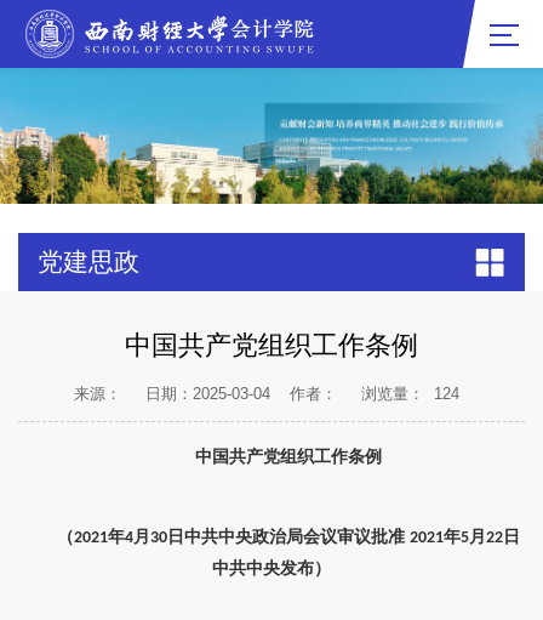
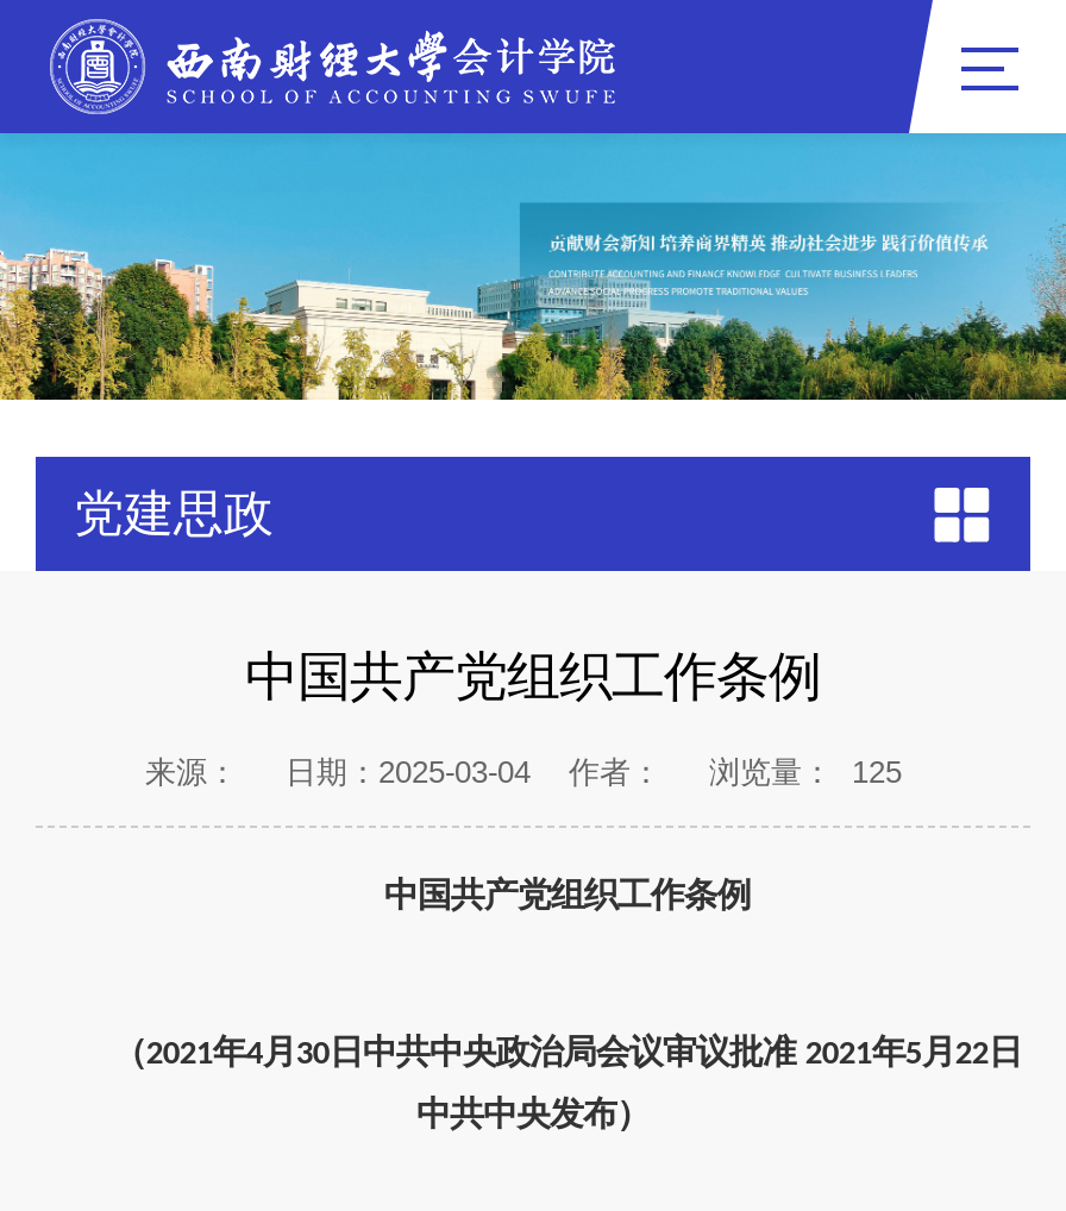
[74,385,459,403] 来源： 日期：2025-03-04 作者： 浏览量： 124 -> [145,754,902,790] 来源： 日期：2025-03-04 作者： 浏览量： 125

